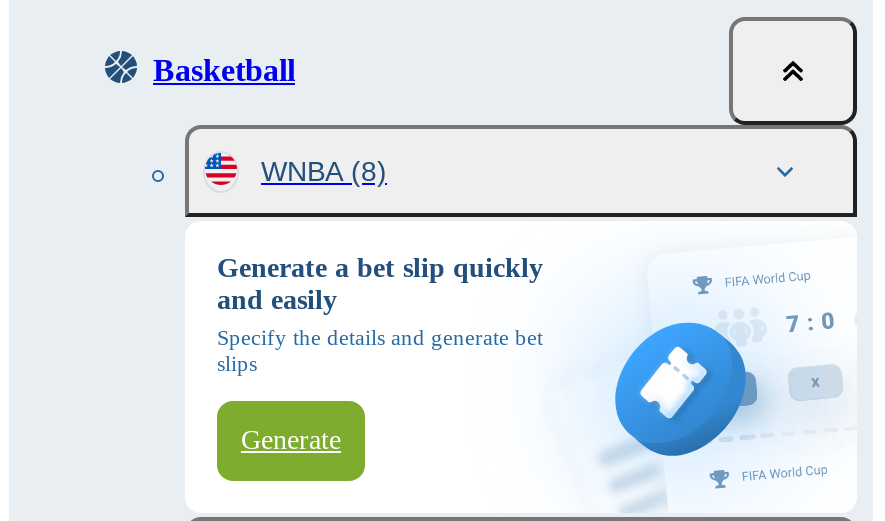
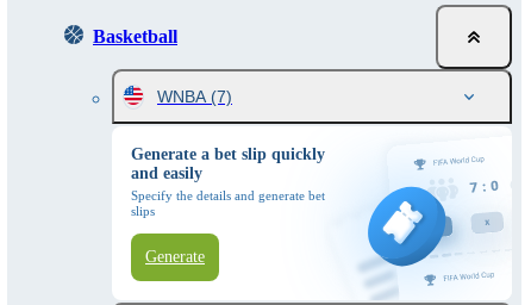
[261,155,387,187] WNBA (8) -> [157,87,232,106] WNBA (7)

